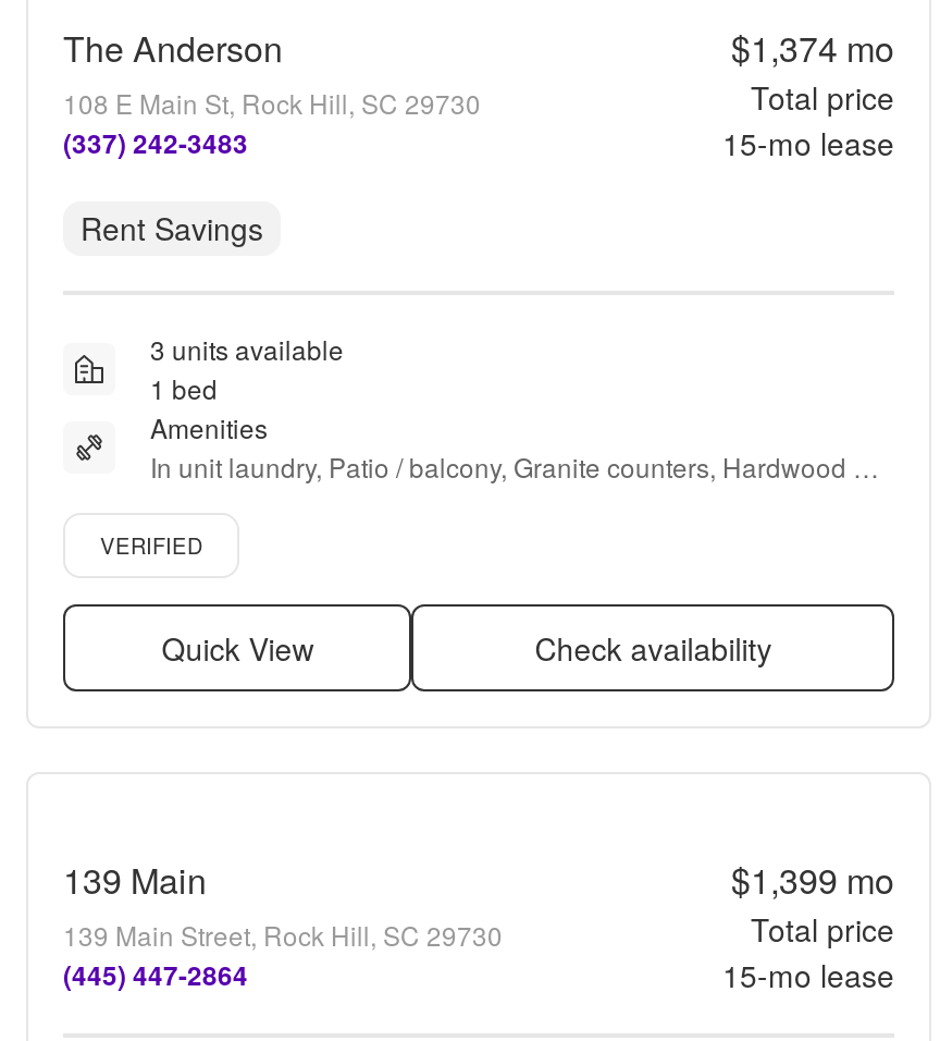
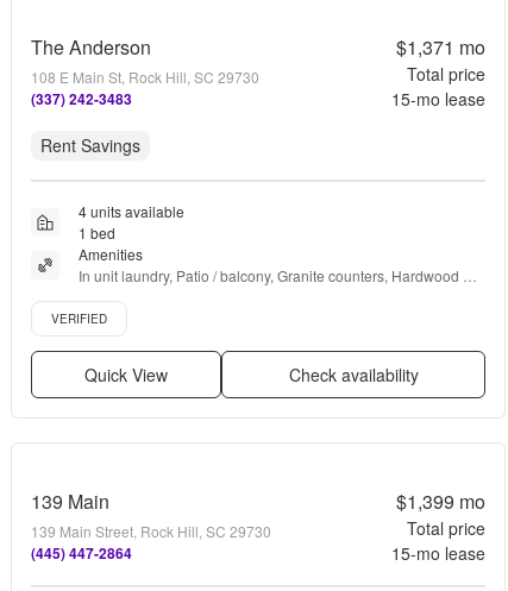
[731,23,894,73] $1,374 mo -> [396,33,485,61] $1,371 mo
[150,330,344,367] 3 units available -> [79,201,184,221] 4 units available

